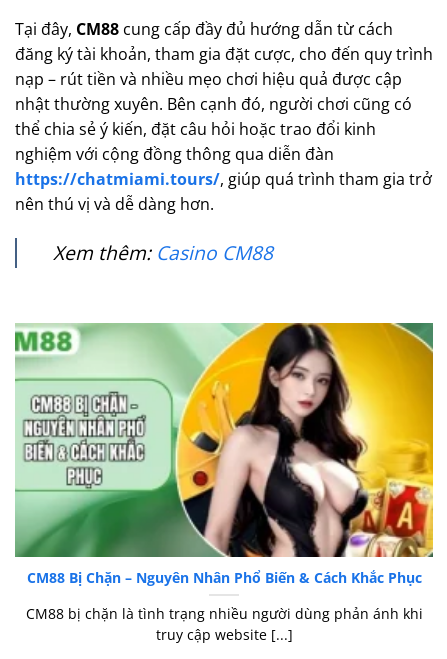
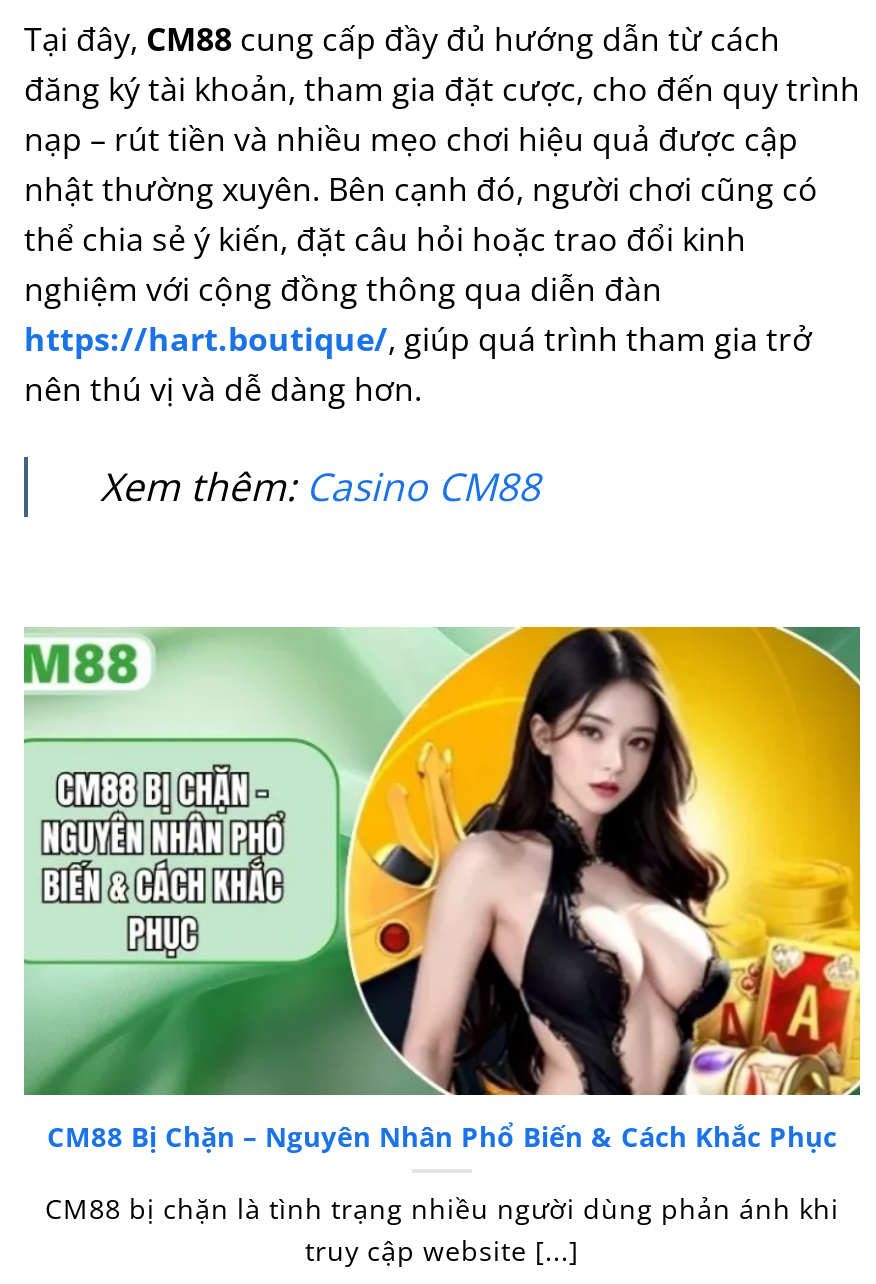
[15,168,432,190] https://chatmiami.tours/, giúp quá trình tham gia trở -> [24,317,812,361] https://hart.boutique/, giúp quá trình tham gia trở

